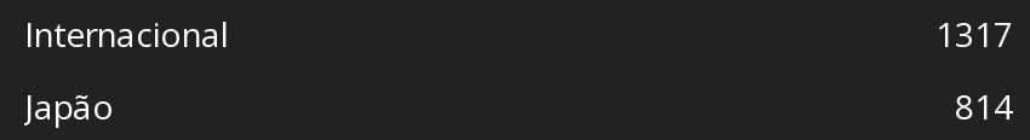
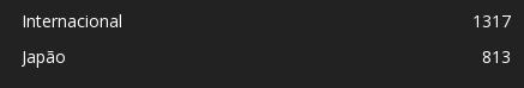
[955,83,1013,129] 814 -> [482,45,511,68] 813

